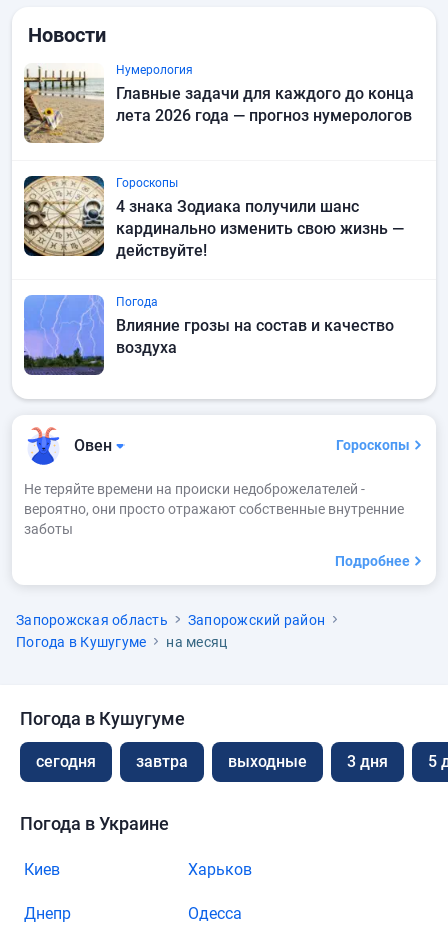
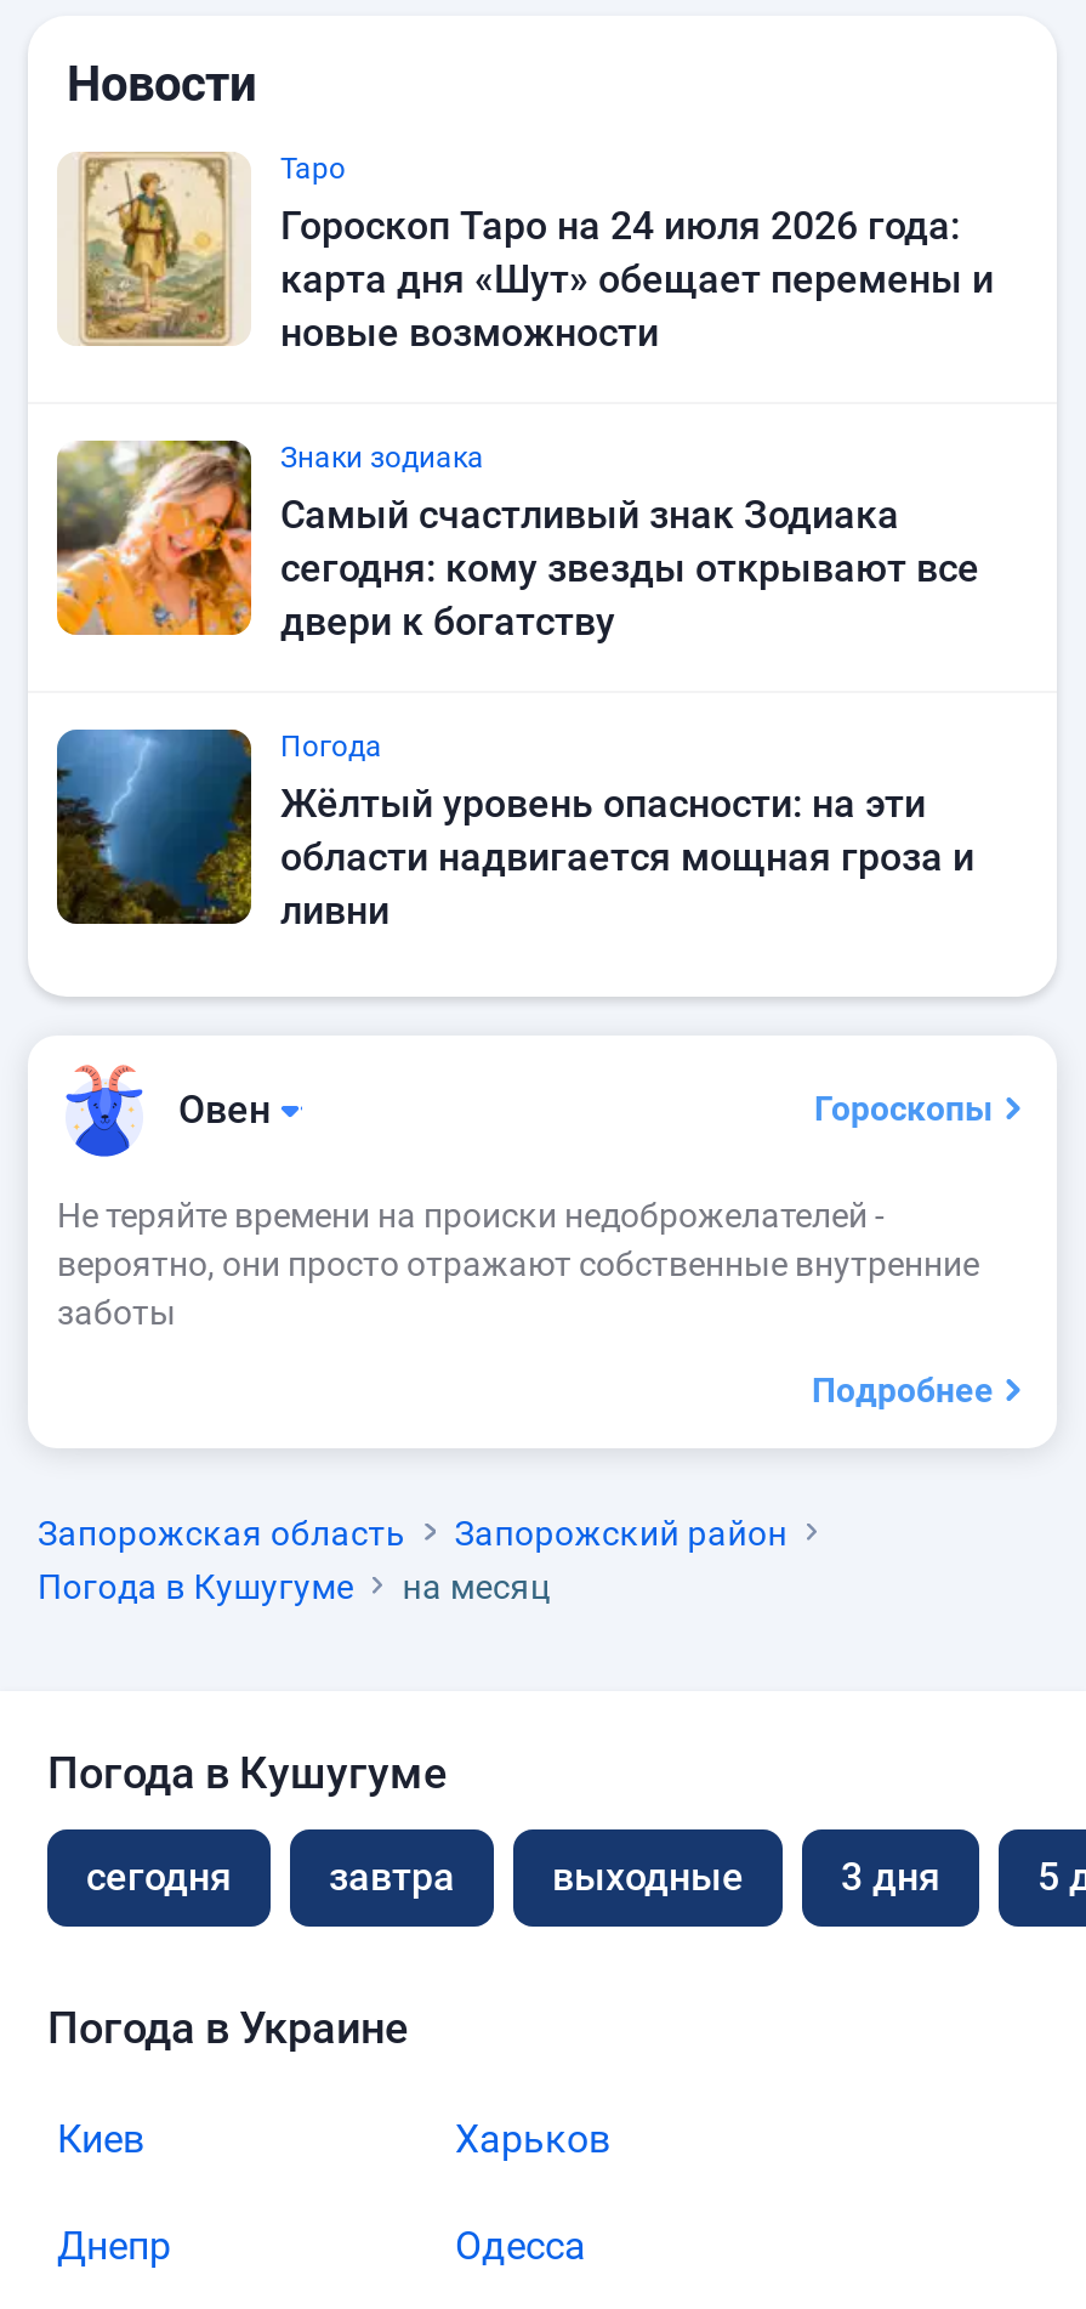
[23,63,414,143] [image] | Нумерология | Главные задачи для каждого до конца | лета 2026 года — прогноз нумерологов -> [57,152,994,356] [image] | Таро | Гороскоп Таро на 24 июля 2026 года: | карта дня «Шут» обещает перемены и | новые возможности
[23,175,404,260] [image] | Гороскопы | 4 знака Зодиака получили шанс | кардинально изменить свою жизнь — | действуйте! -> [55,438,979,645] [image] | Знаки зодиака | Самый счастливый знак Зодиака | сегодня: кому звезды открывают все | двери к богатству
[23,295,394,376] [image] | Влияние грозы на состав и качество | воздуха -> [55,727,974,934] [image] | Жёлтый уровень опасности: на эти | области надвигается мощная гроза и | ливни

